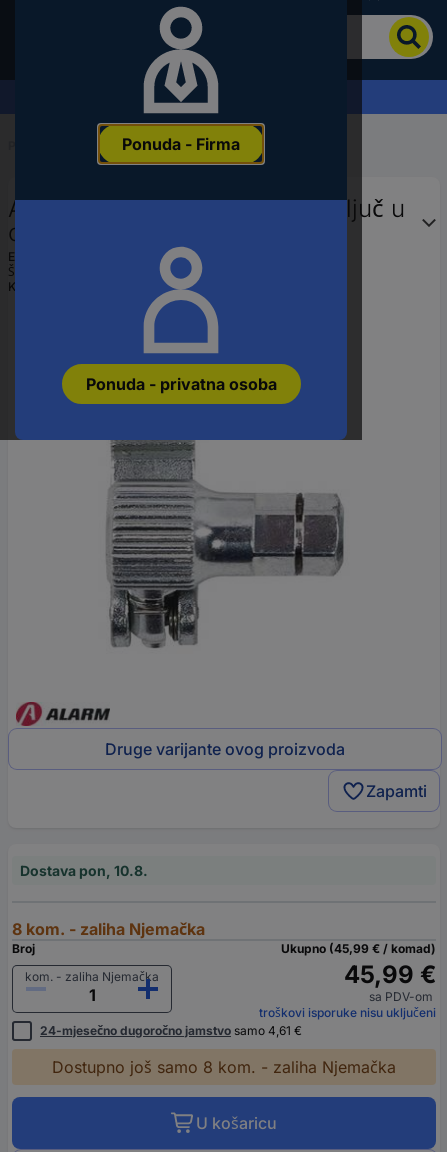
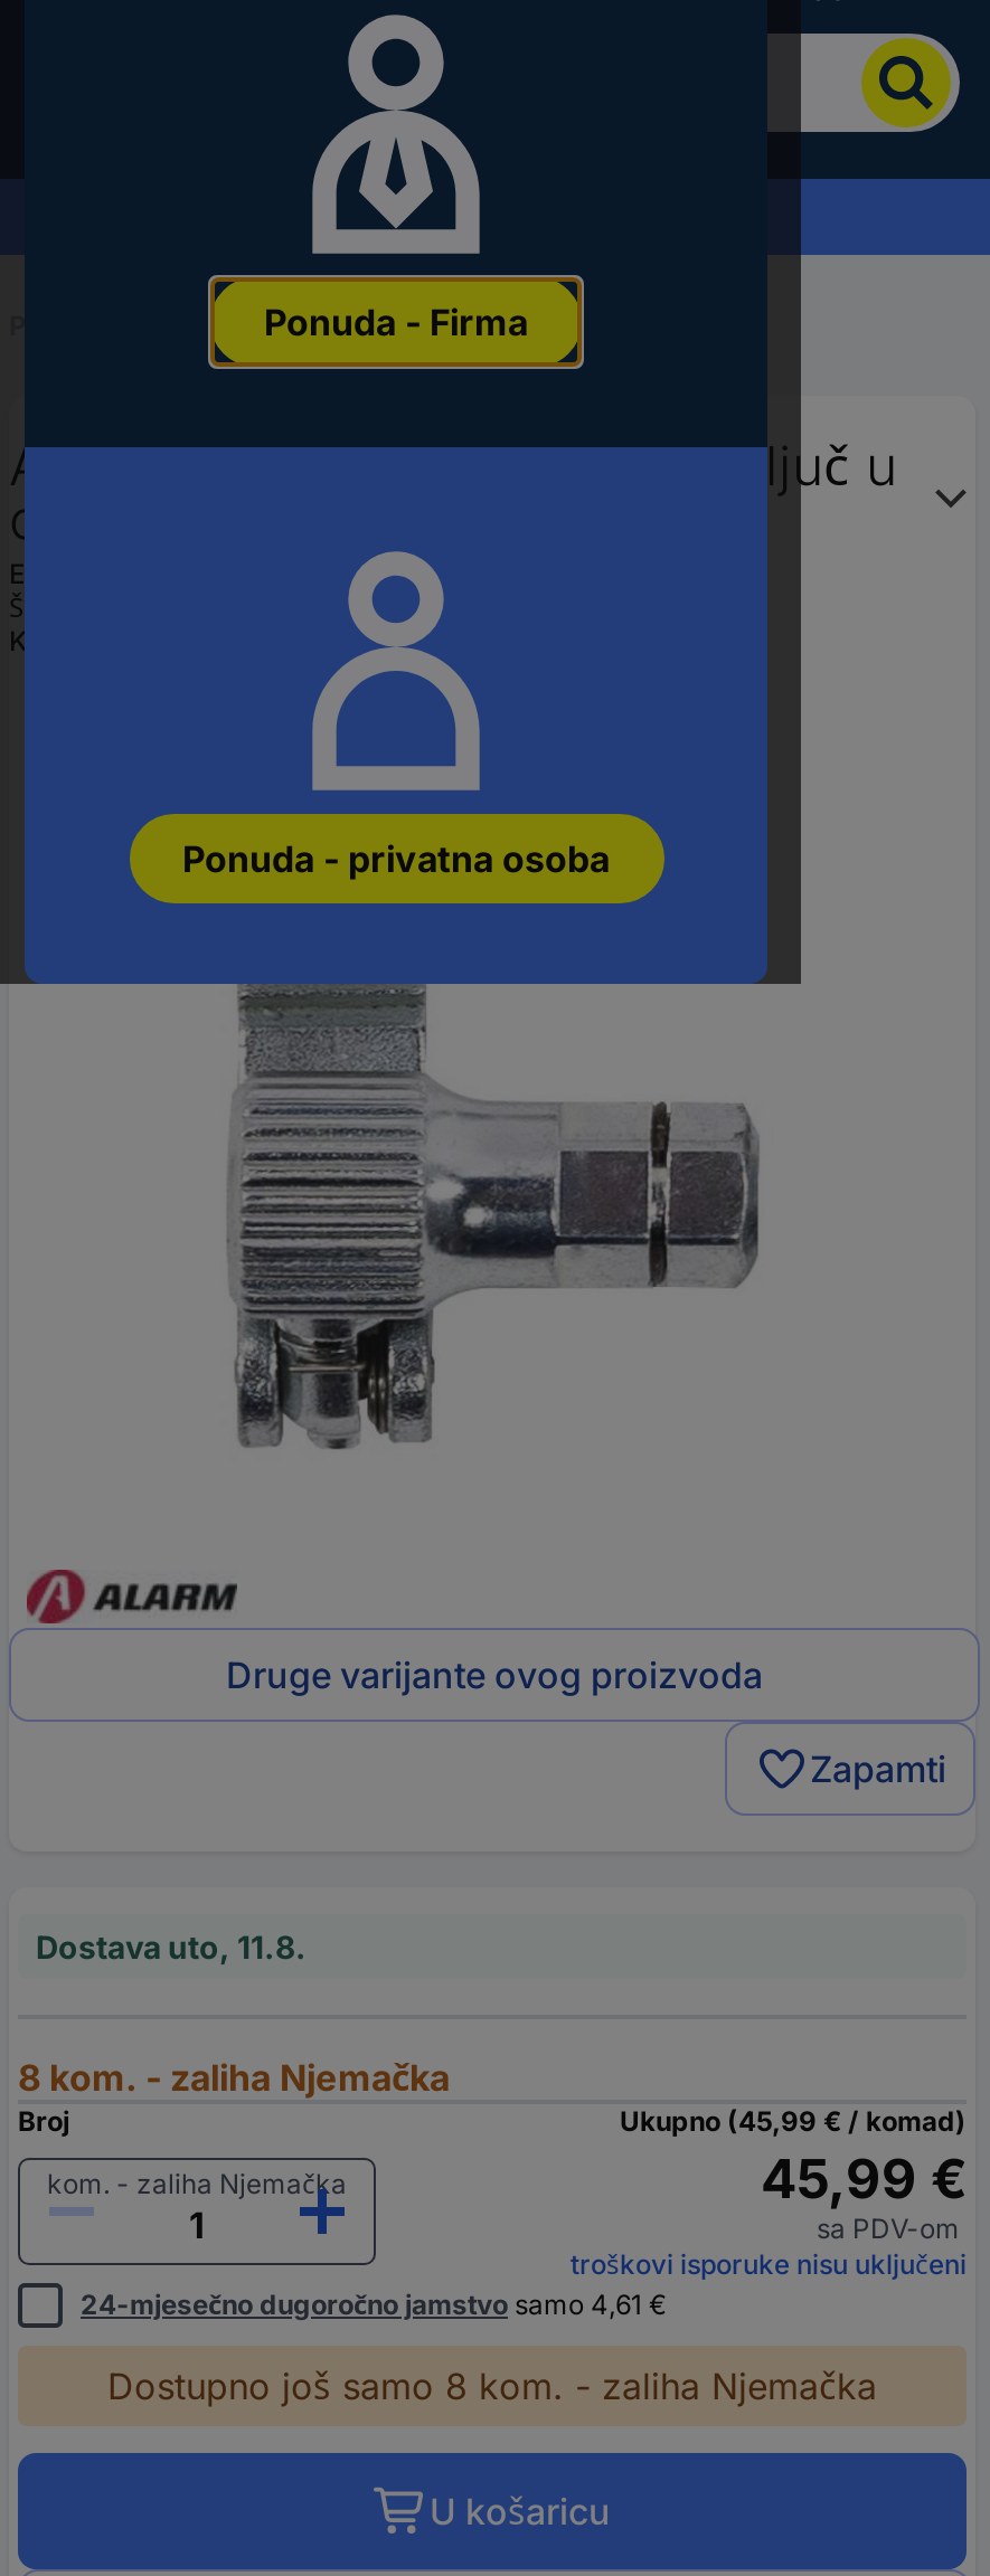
[20,862,148,879] Dostava pon, 10.8. -> [36,1929,307,1967] Dostava uto, 11.8.

